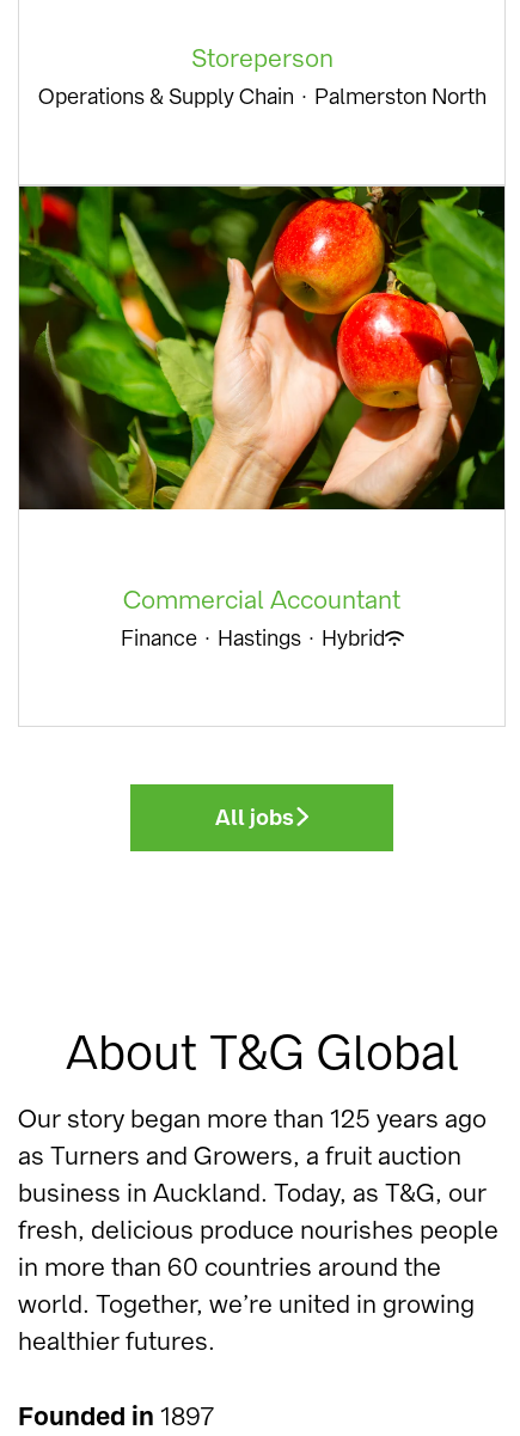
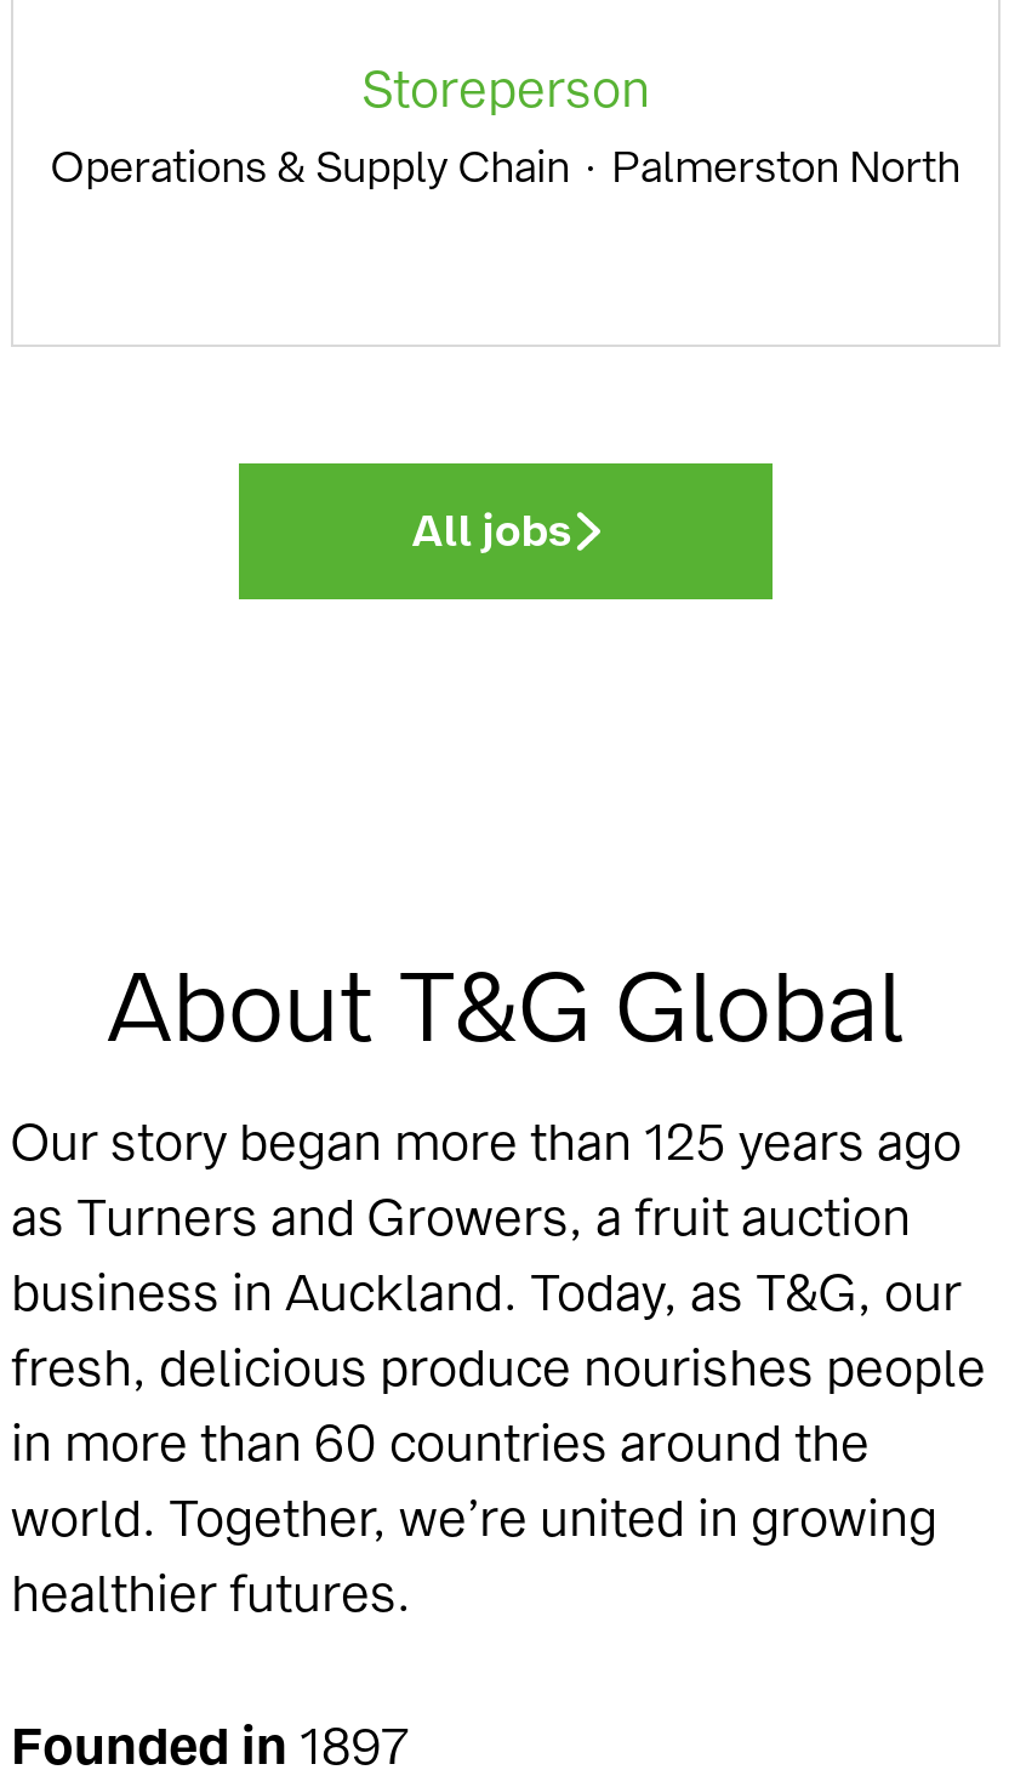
[18,185,506,511] [image] -> none
[120,584,400,651] Commercial Accountant | Finance · Hastings · Hybrid -> none

